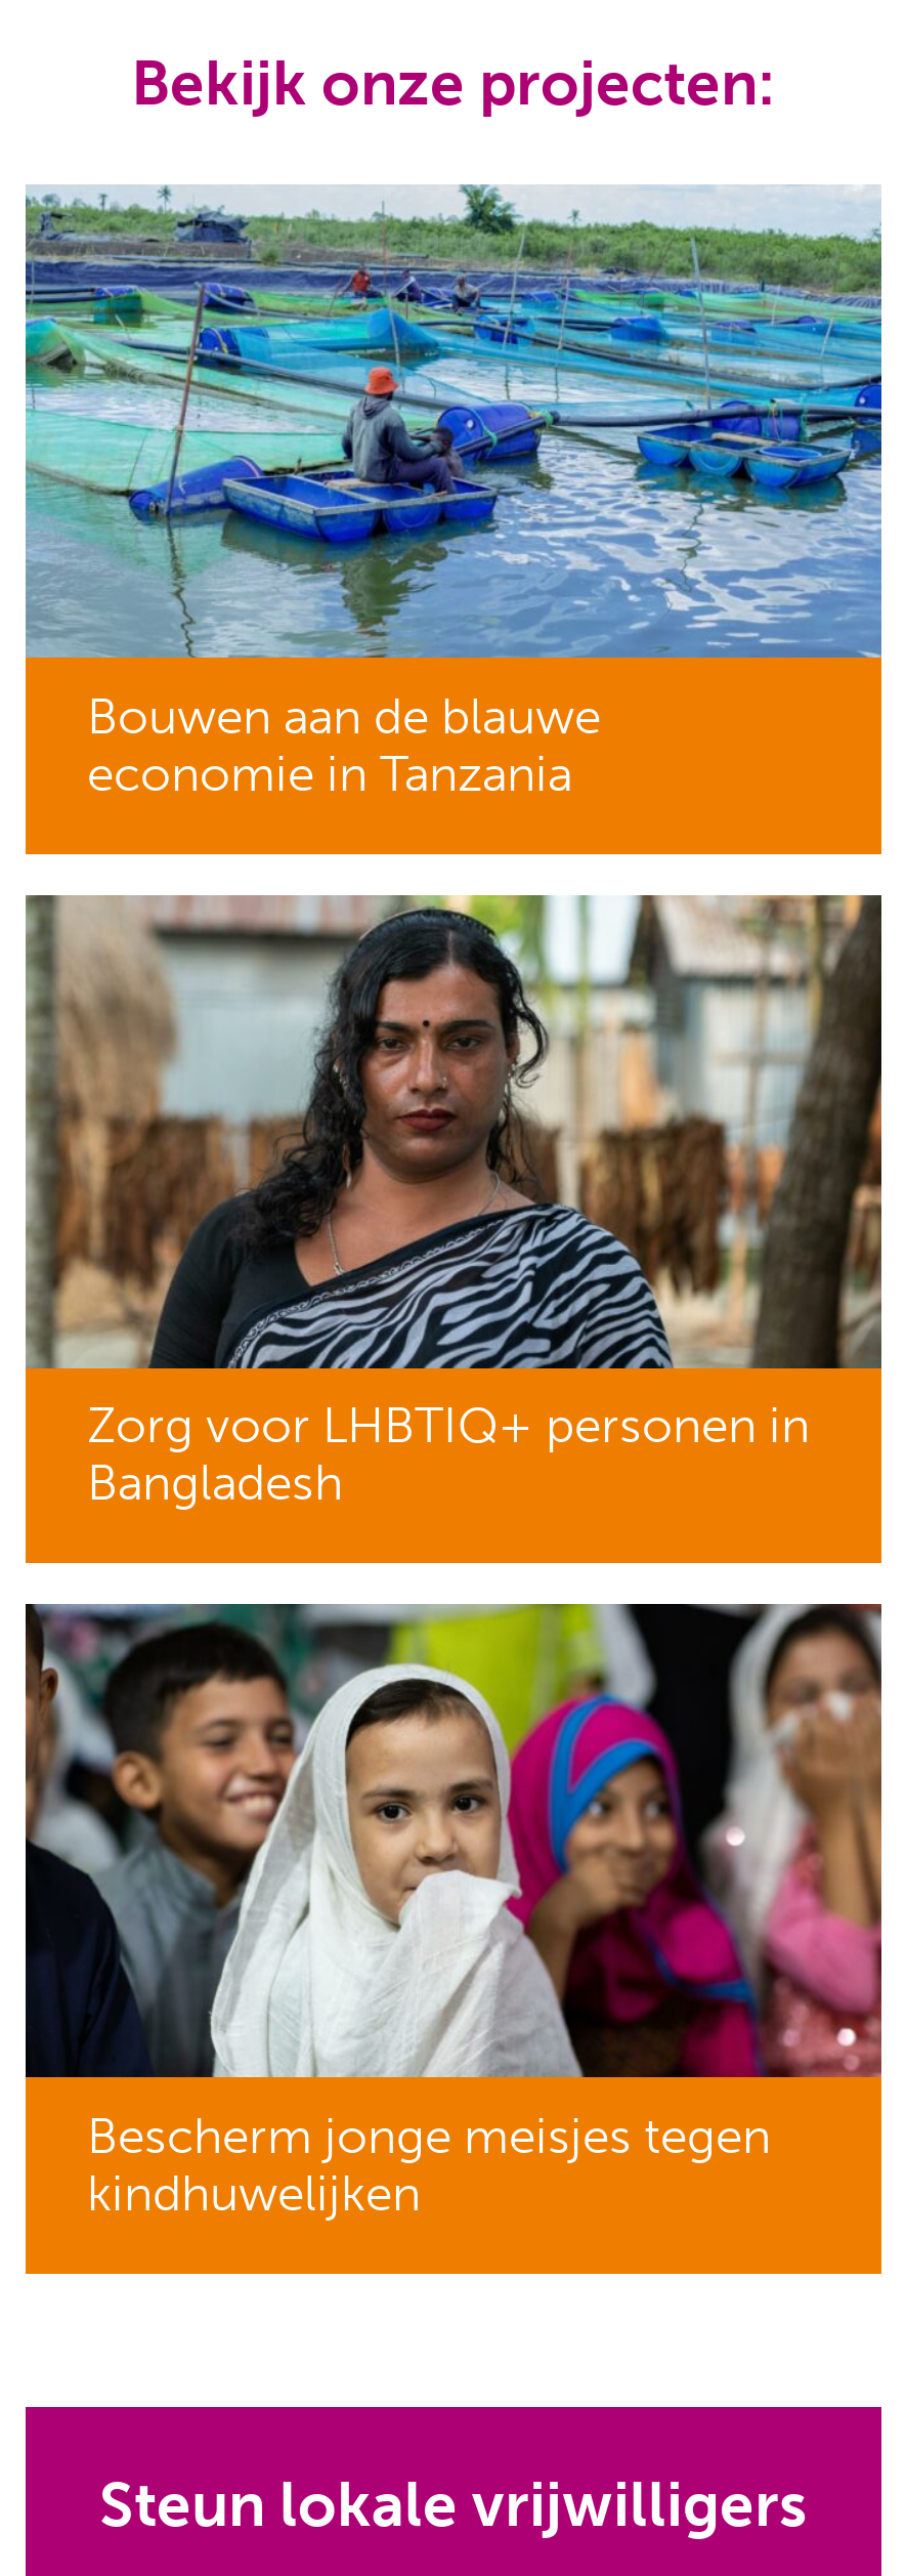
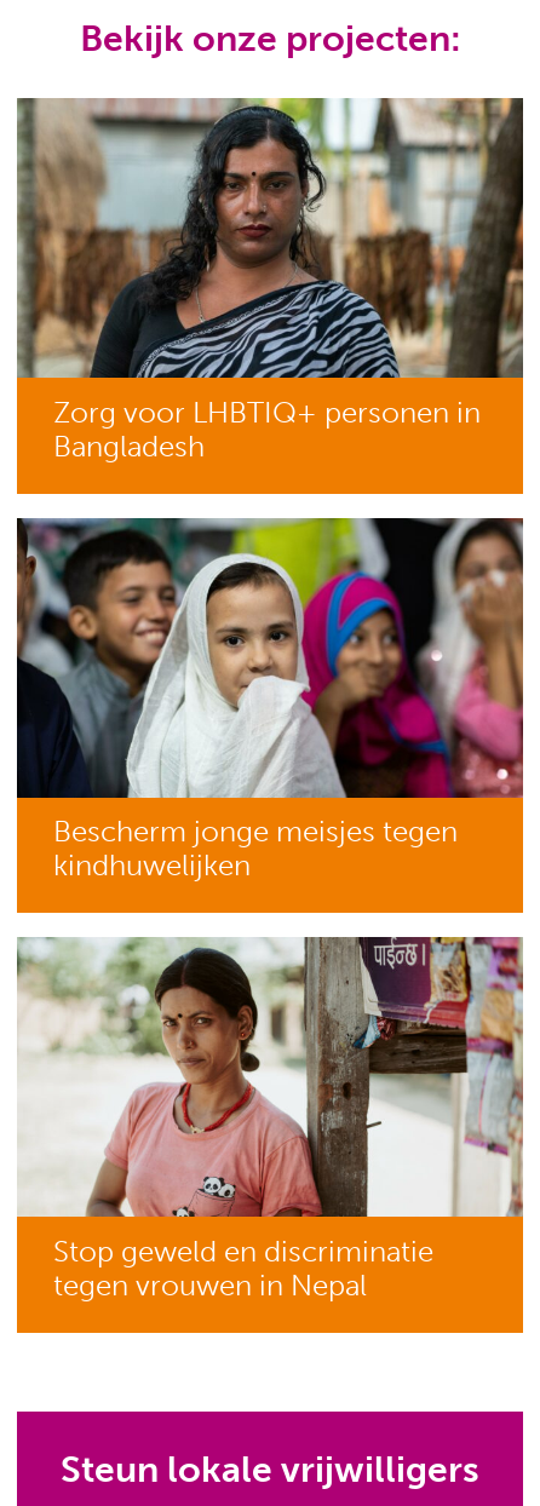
[24,184,883,802] [image] | Bouwen aan de blauwe | economie in Tanzania -> none
moved [24,891,883,2223] -> [16,96,524,883]: [image] | Zorg voor LHBTIQ+ personen in | Bangladesh | Bescherm jonge meisjes tegen | kindhuwelijken
none -> [17,936,523,1303] [image] | Stop geweld en discriminatie | tegen vrouwen in Nepal

